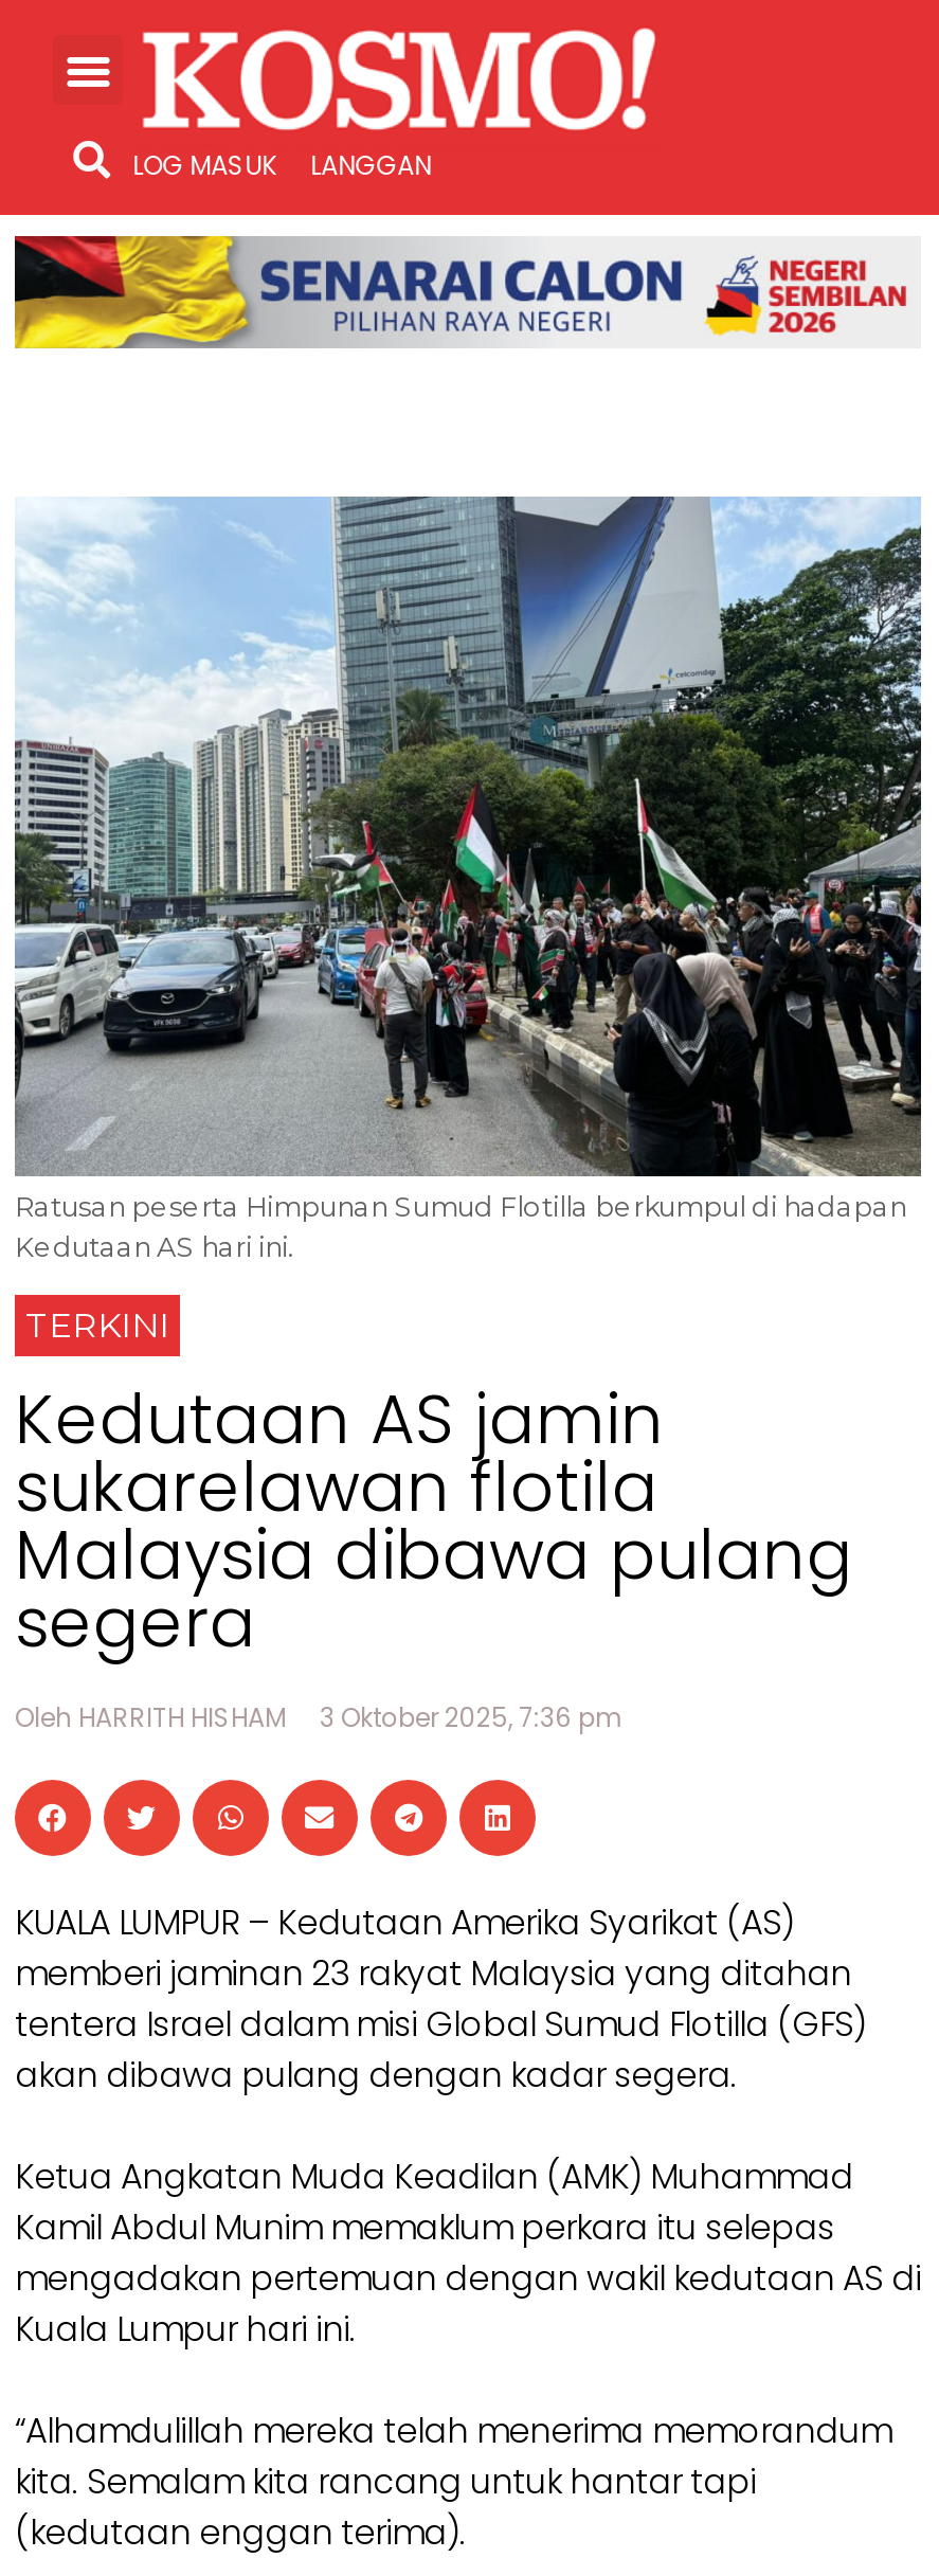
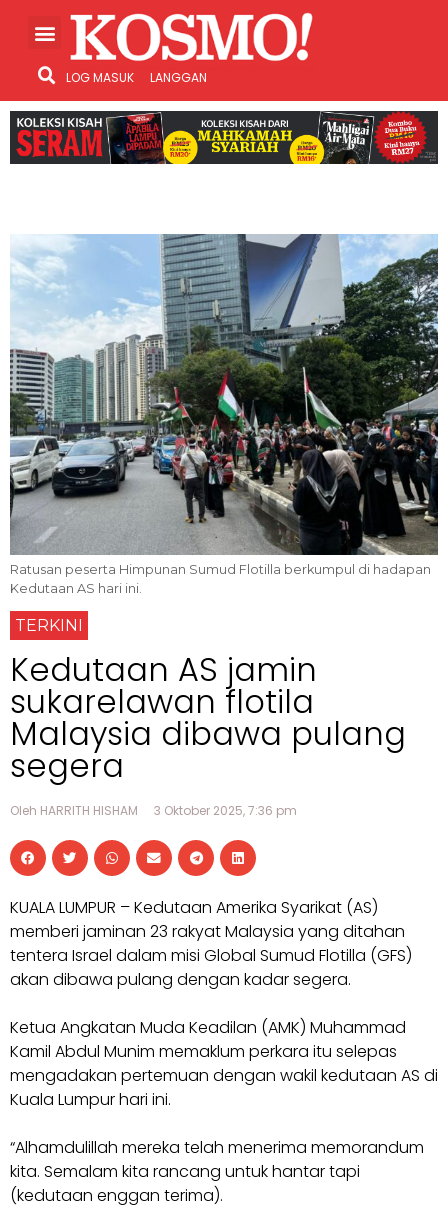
[13,234,921,350] [image] -> [9,110,439,165] [image]

